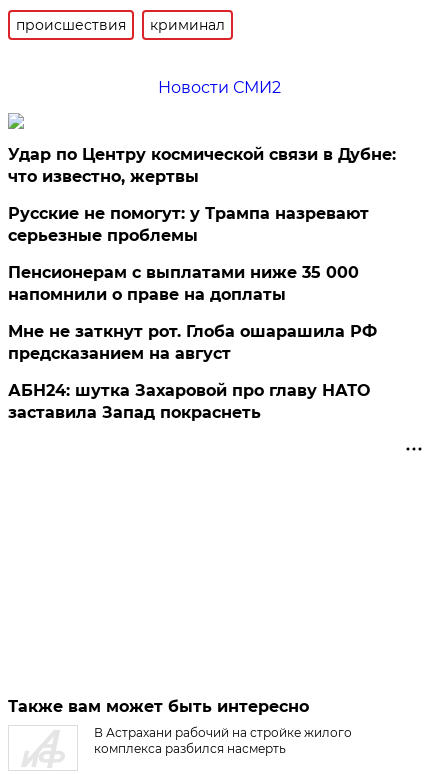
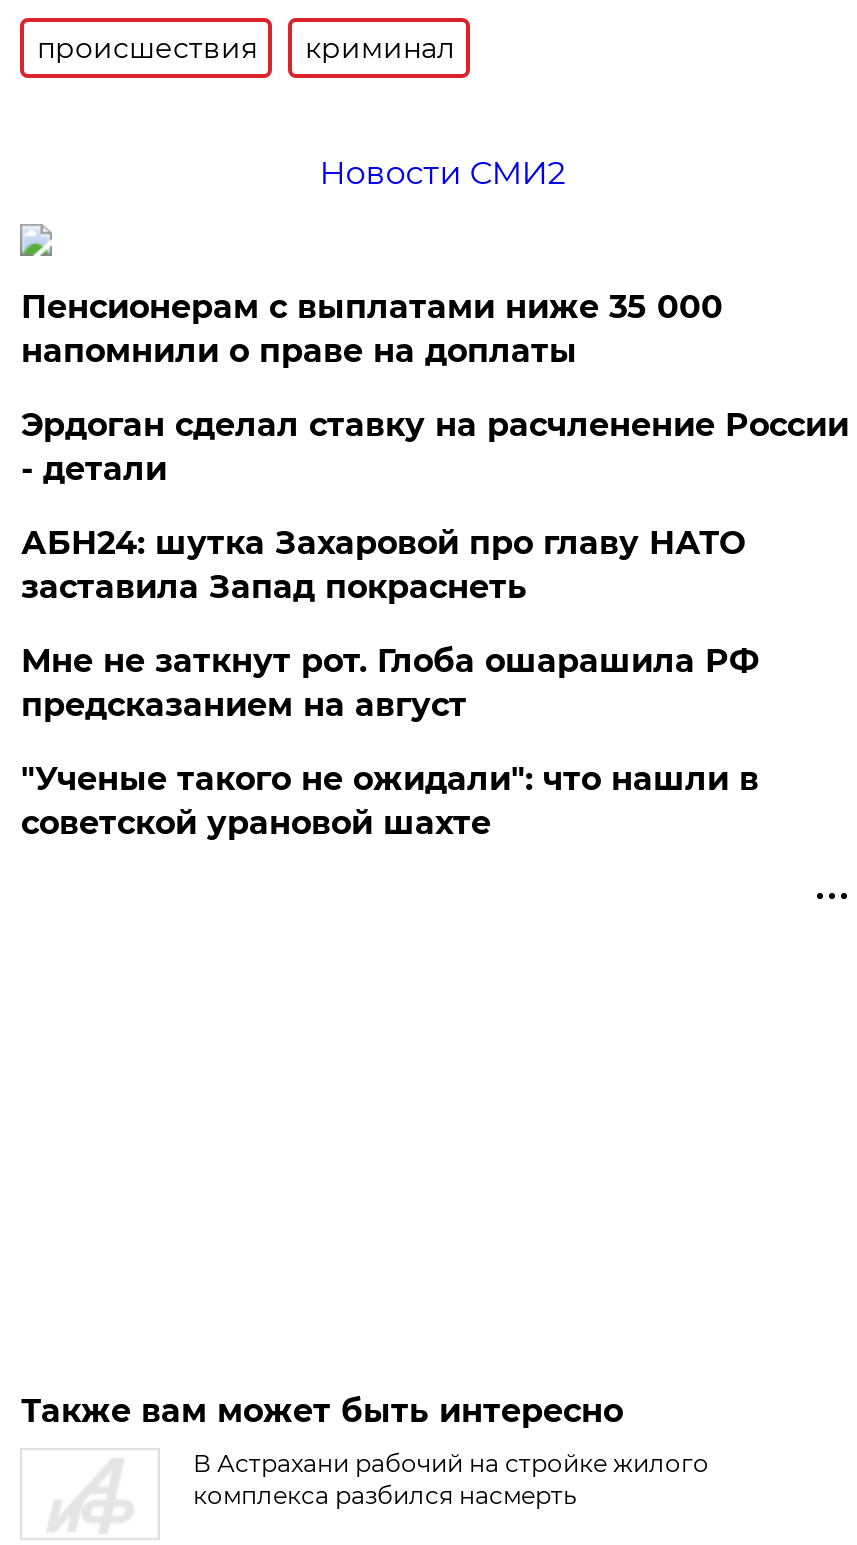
[8,145,396,245] Удар по Центру космической связи в Дубне: | что известно, жертвы | Русские не помогут: у Трампа назревают | серьезные проблемы -> none
moved [8,263,359,304] -> [21,289,723,371]: Пенсионерам с выплатами ниже 35 000 | напомнили о праве на доплаты
none -> [21,407,849,489] Эрдоган сделал ставку на расчленение России | - детали
none -> [21,761,759,843] "Ученые такого не ожидали": что нашли в | советской урановой шахте
moved [8,381,370,422] -> [21,525,745,607]: АБН24: шутка Захаровой про главу НАТО | заставила Запад покраснеть

